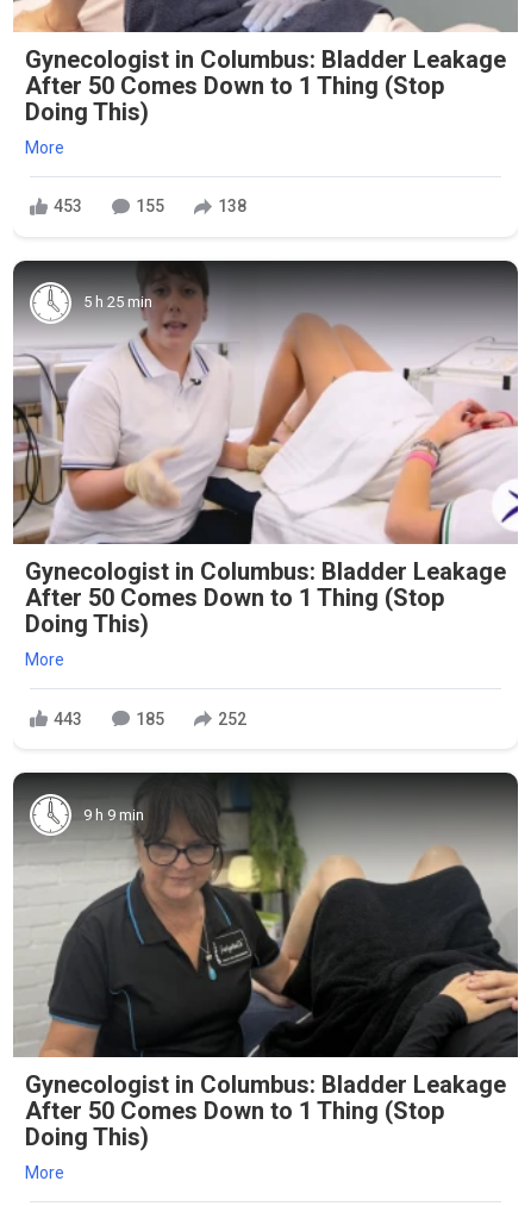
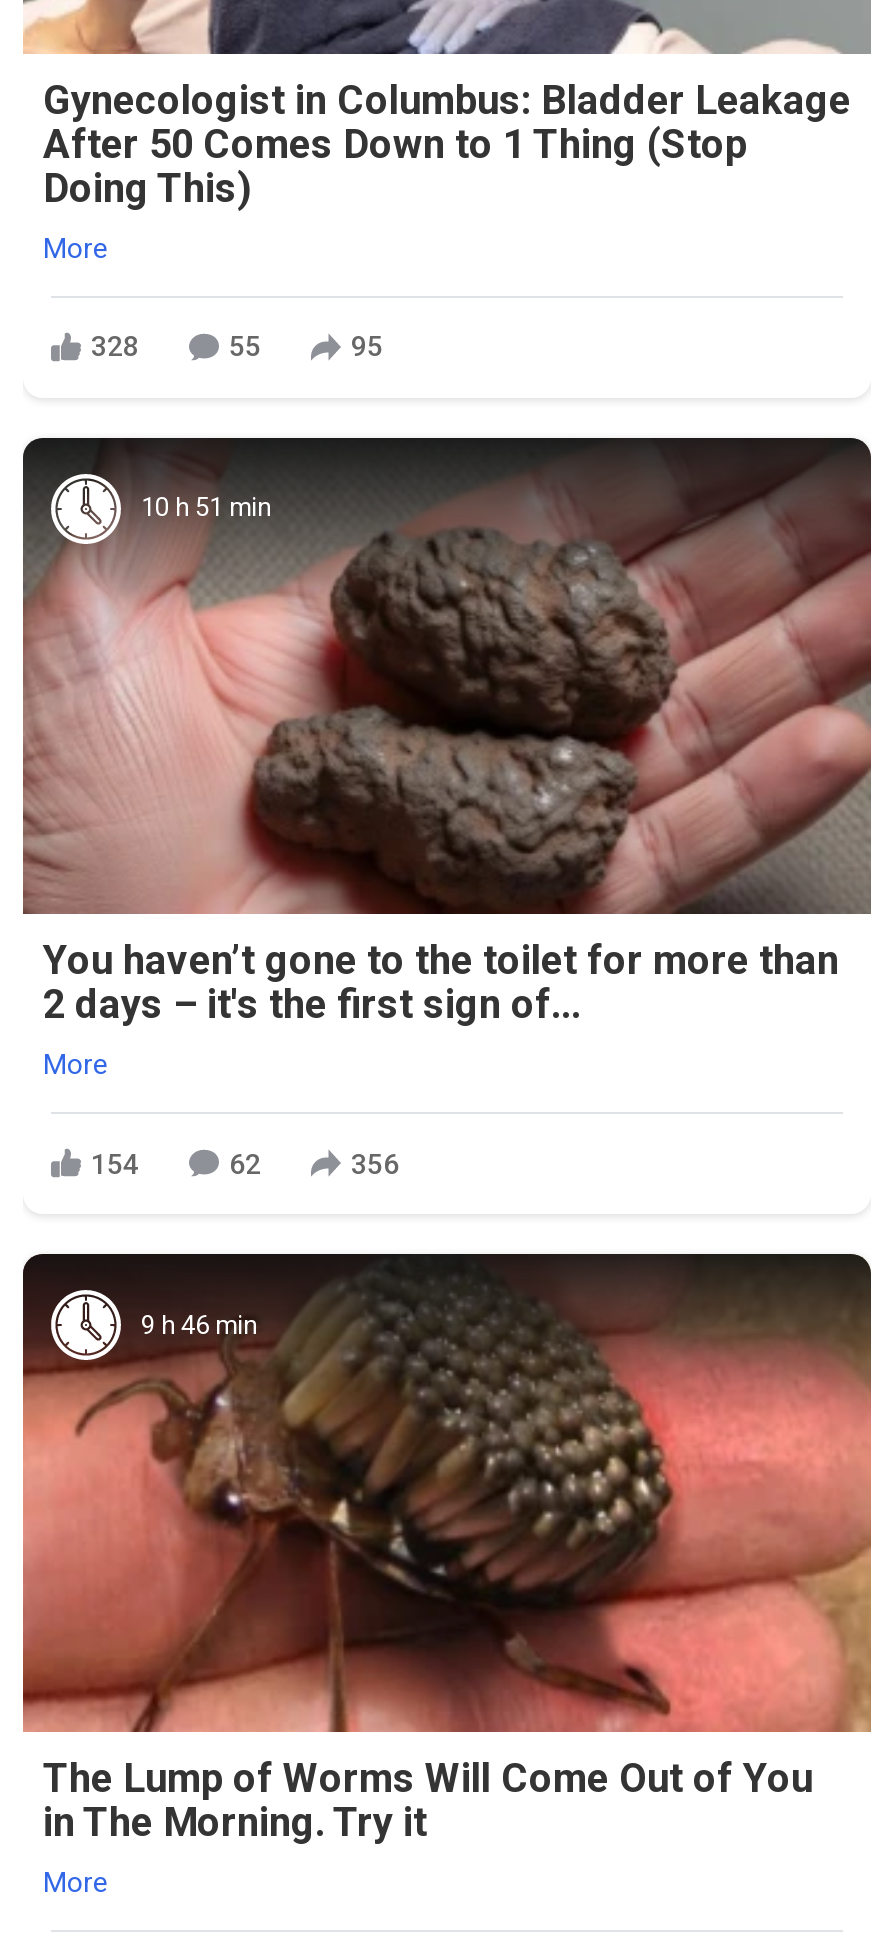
[54,196,246,215] 453 | 155 | 138 -> [91,330,383,362] 328 | 55 | 95
[12,267,518,545] [image] | 5 h 25 min -> [23,448,873,878] [image] | 10 h 51 min
[25,557,506,638] Gynecologist in Columbus: Bladder Leakage | After 50 Comes Down to 1 Thing (Stop | Doing This) -> [43,936,839,1028] You haven’t gone to the toilet for more than | 2 days – it's the first sign of...
[54,709,246,728] 443 | 185 | 252 -> [91,1147,399,1179] 154 | 62 | 356
[13,780,519,1058] [image] | 9 h 9 min -> [23,1266,873,1694] [image] | 9 h 46 min
[25,1070,506,1151] Gynecologist in Columbus: Bladder Leakage | After 50 Comes Down to 1 Thing (Stop | Doing This) -> [43,1753,813,1845] The Lump of Worms Will Come Out of You | in The Morning. Try it

